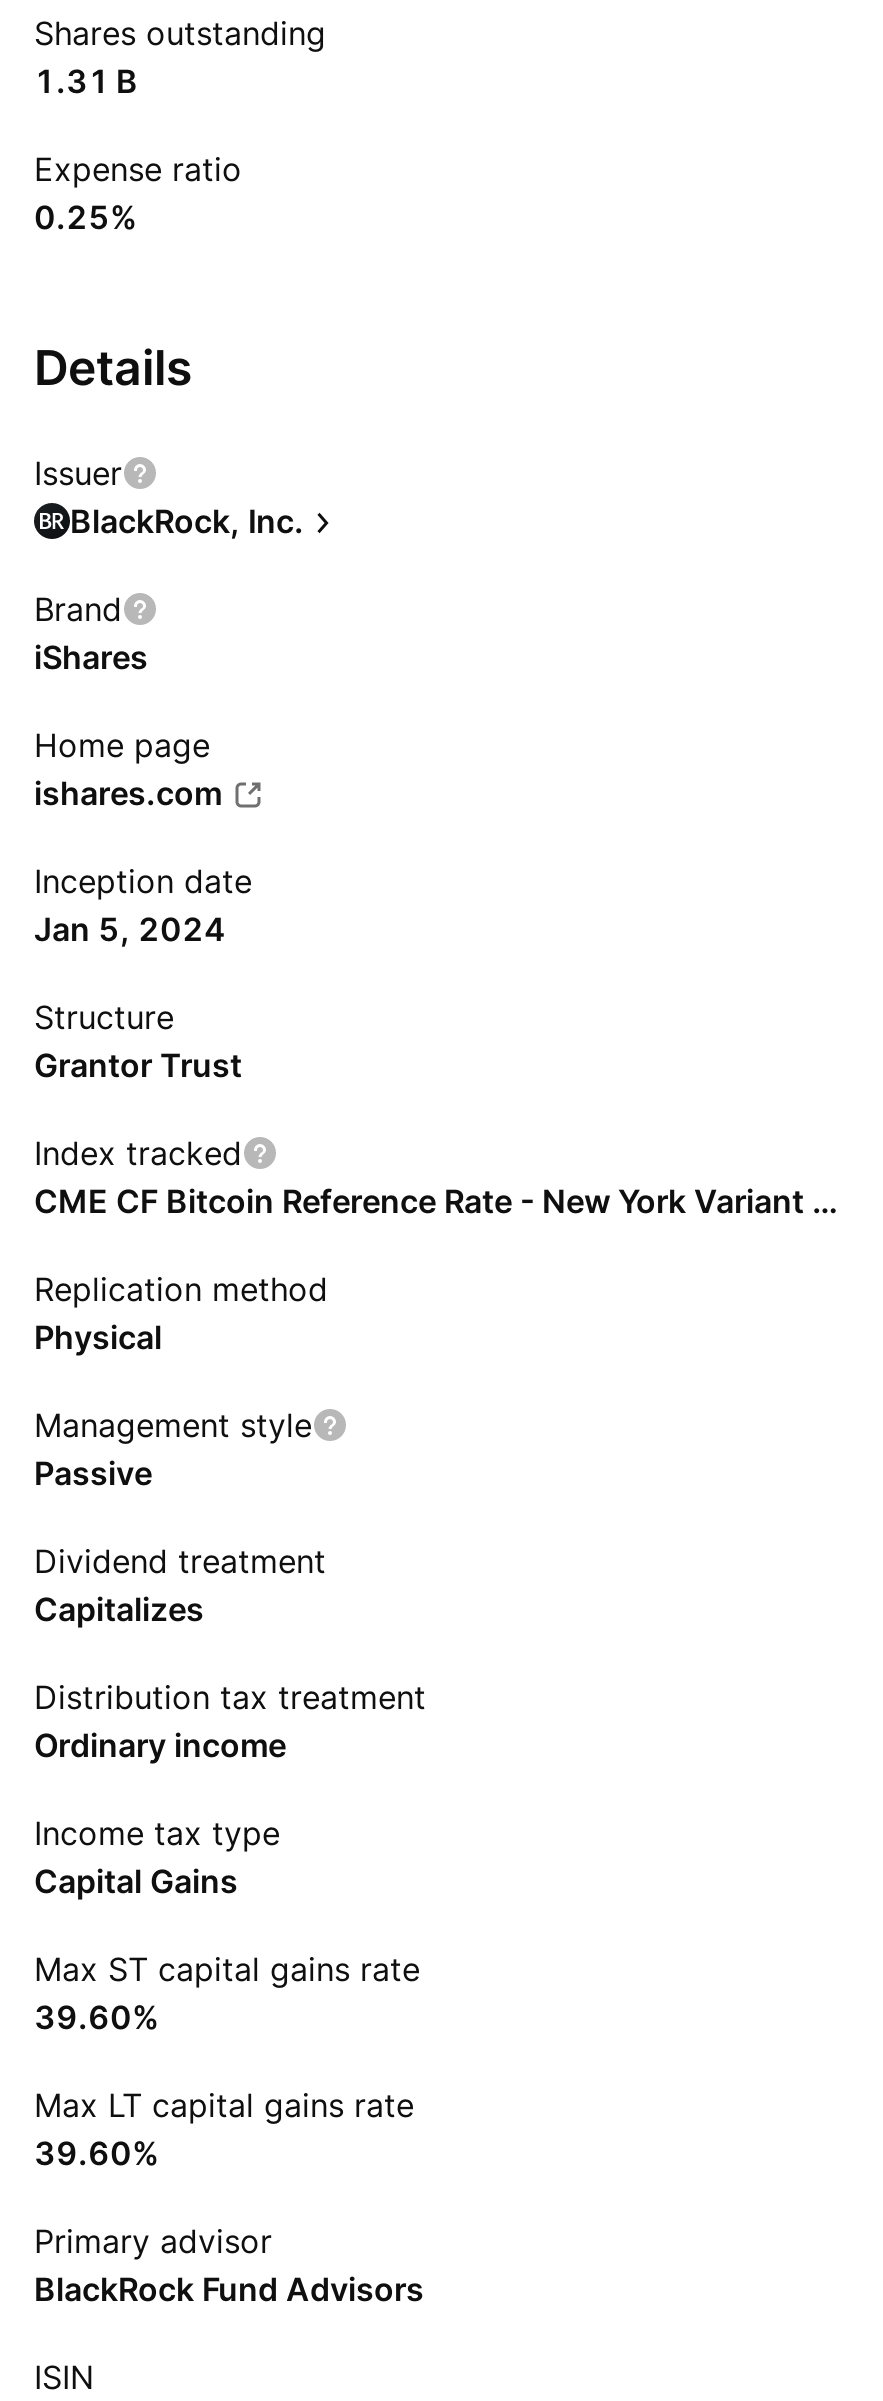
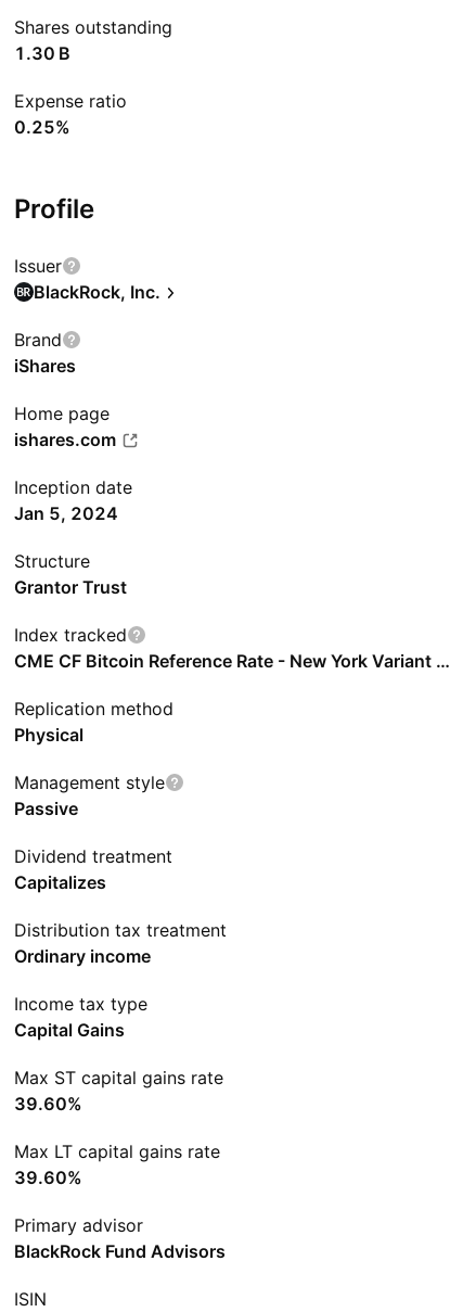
[34,61,138,101] 1.31 B -> [14,42,70,64] 1.30 B
[34,339,192,397] Details -> [14,193,94,225] Profile

